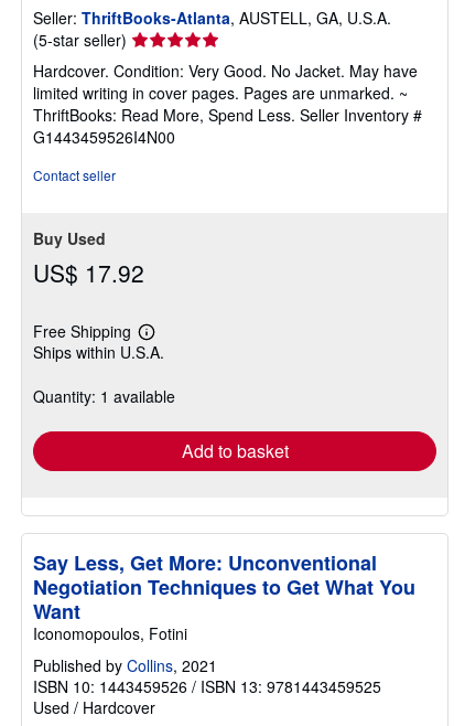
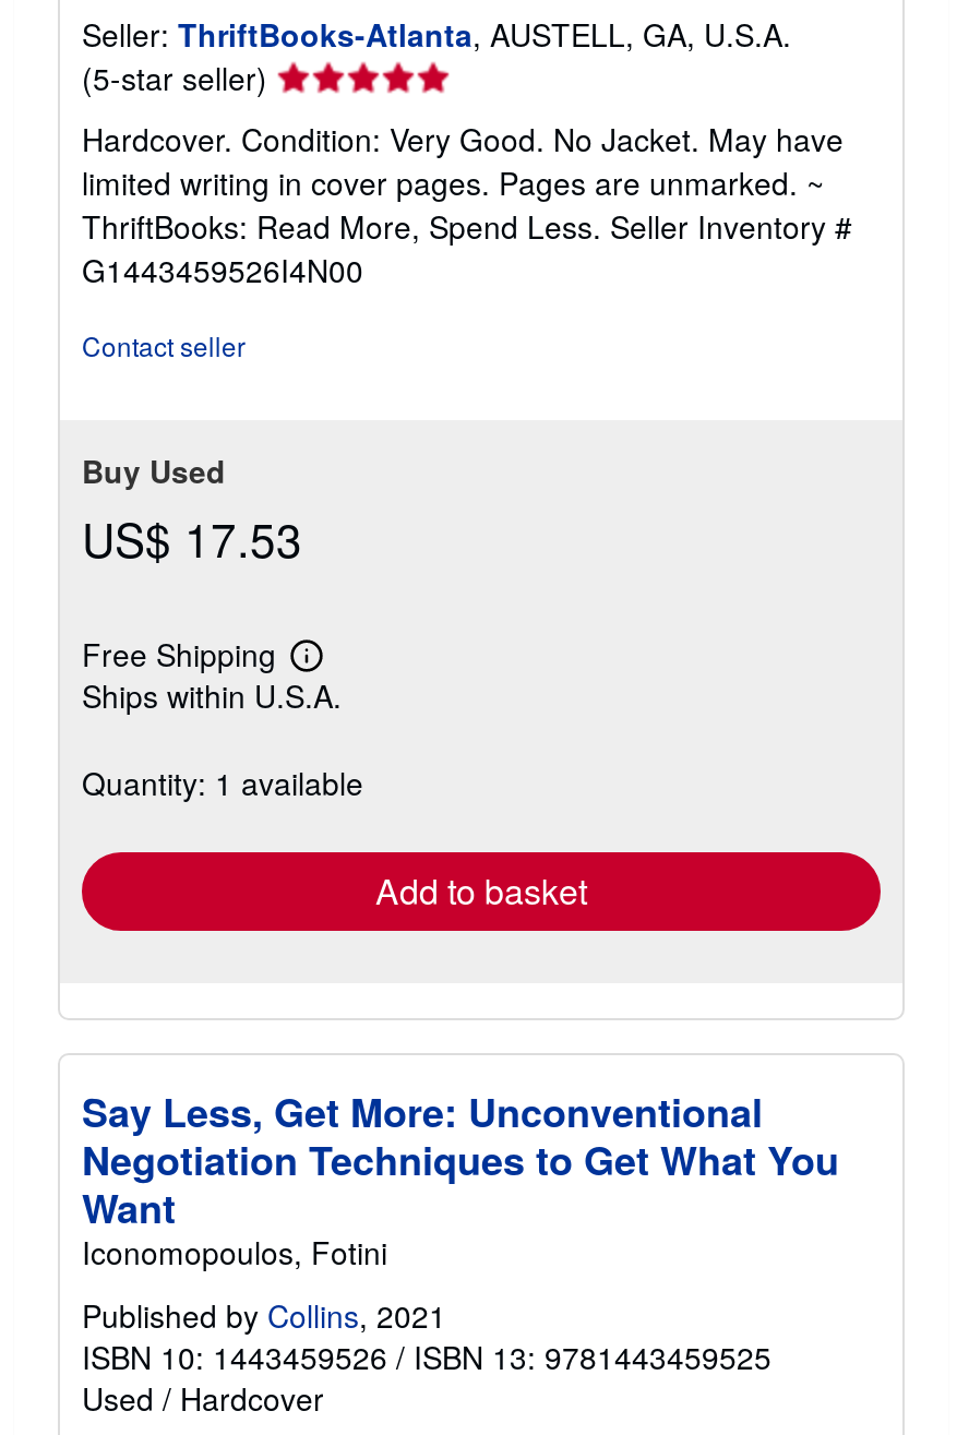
[33,257,144,290] US$ 17.92 -> [82,506,302,572] US$ 17.53

